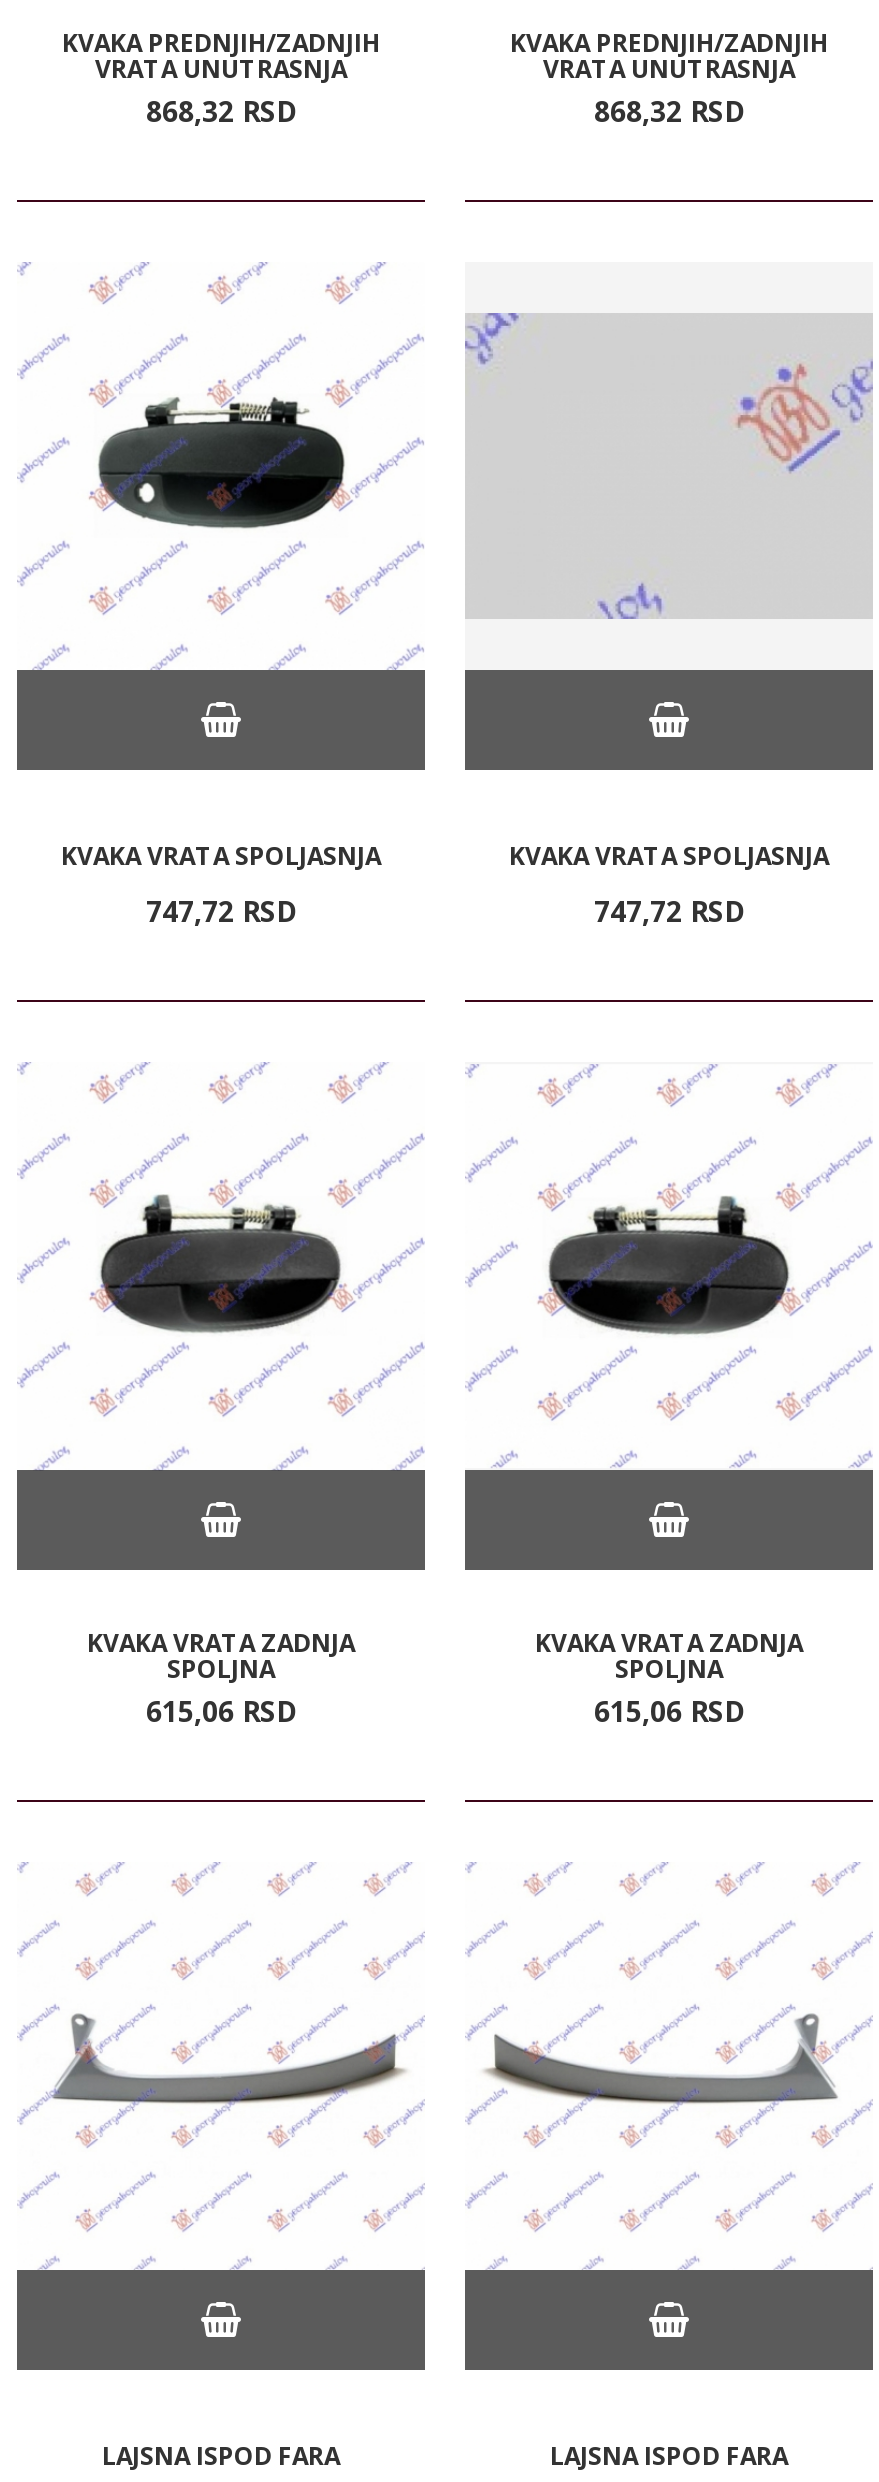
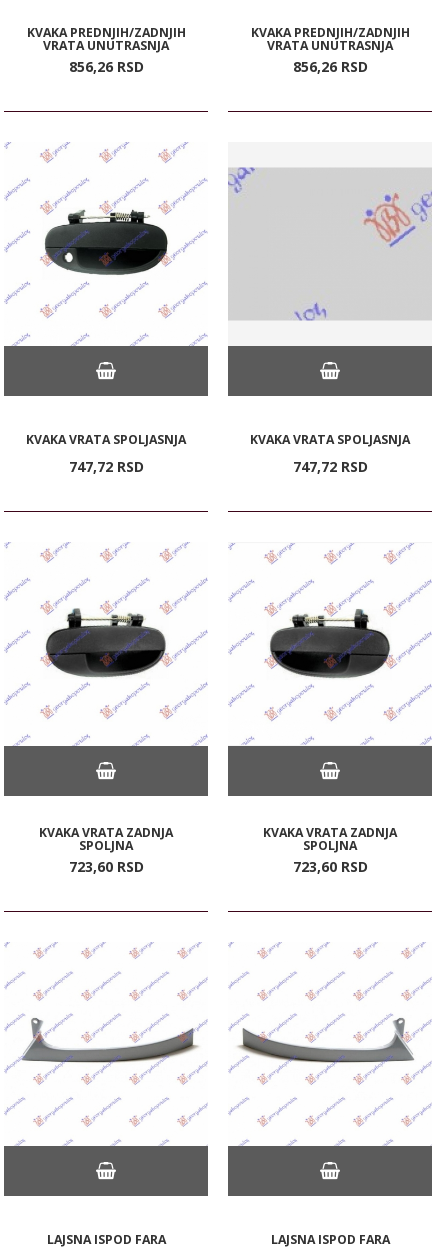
[146,92,296,130] 868,32 RSD -> [68,57,143,76] 856,26 RSD
[594,92,744,130] 868,32 RSD -> [292,57,367,76] 856,26 RSD
[146,1692,296,1730] 615,06 RSD -> [68,857,143,876] 723,60 RSD
[594,1692,744,1730] 615,06 RSD -> [292,857,367,876] 723,60 RSD

